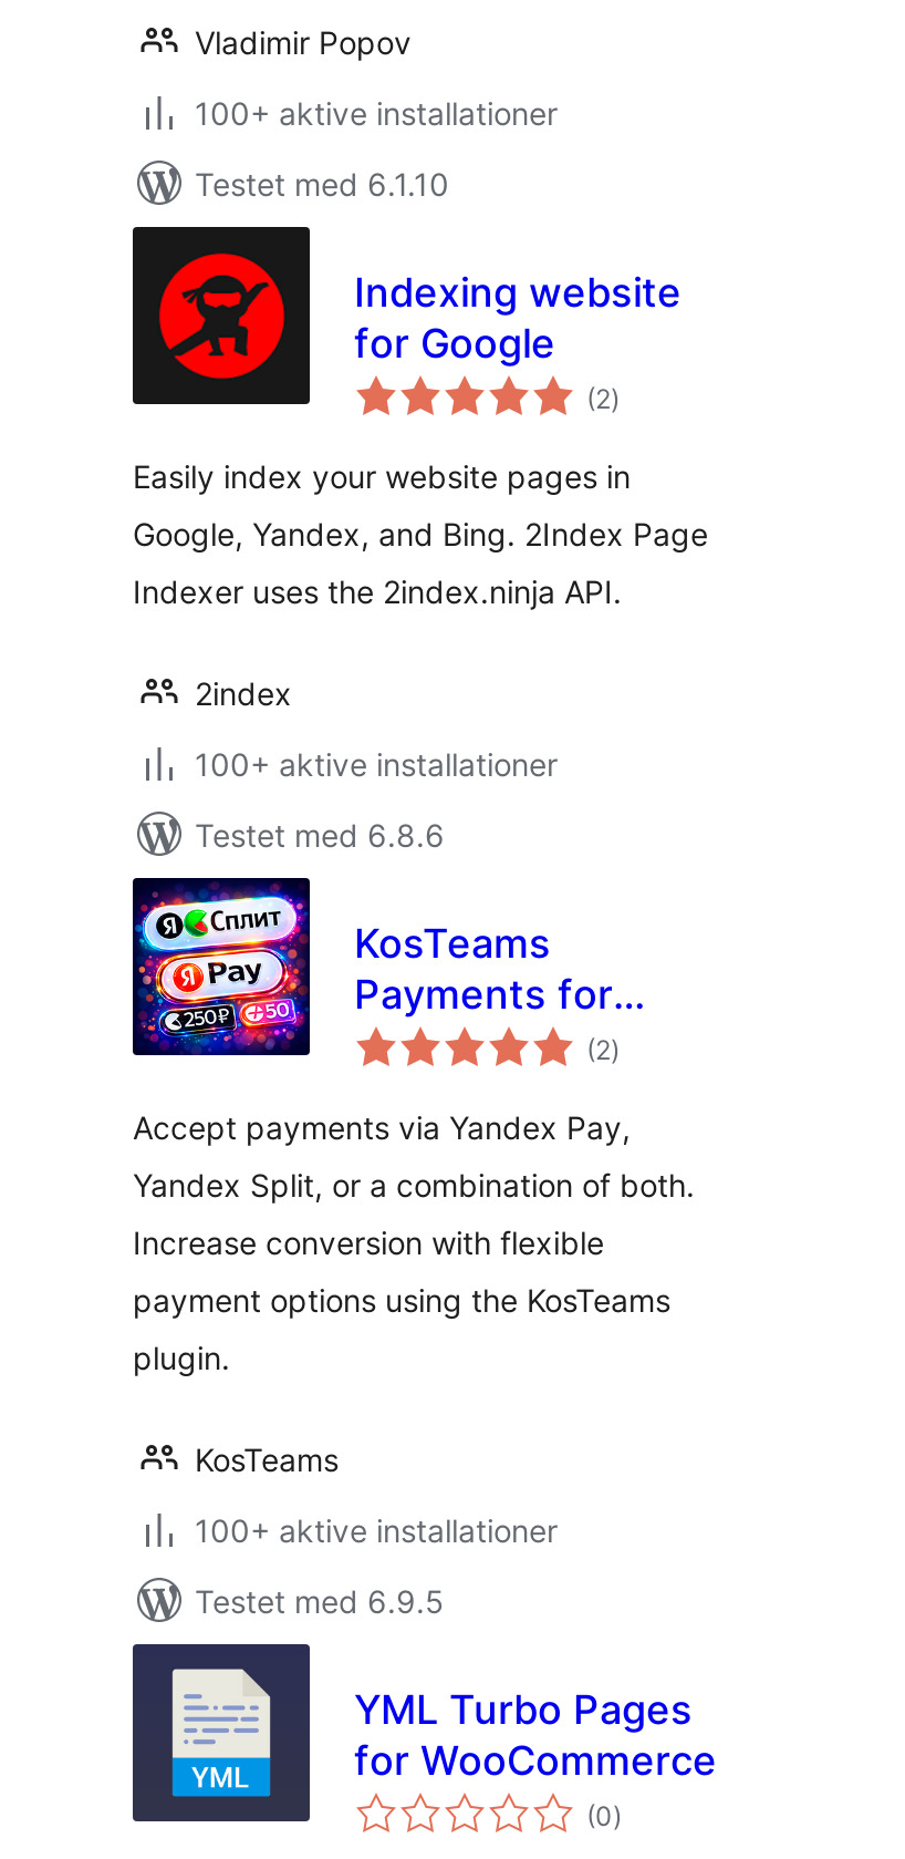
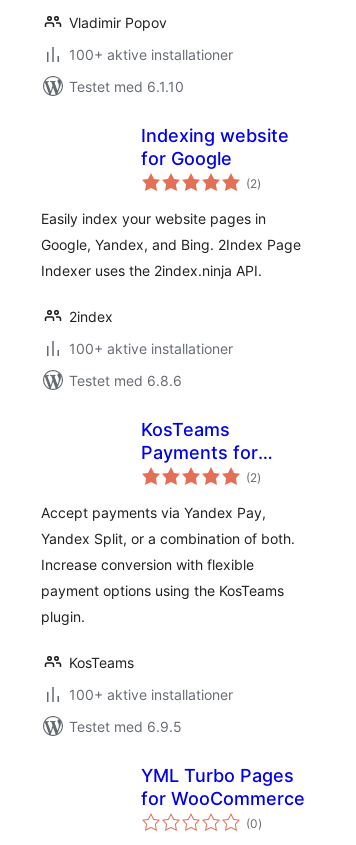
[131,225,312,406] [image] -> none
[131,876,312,1057] [image] -> none
[131,1642,312,1824] [image] -> none

